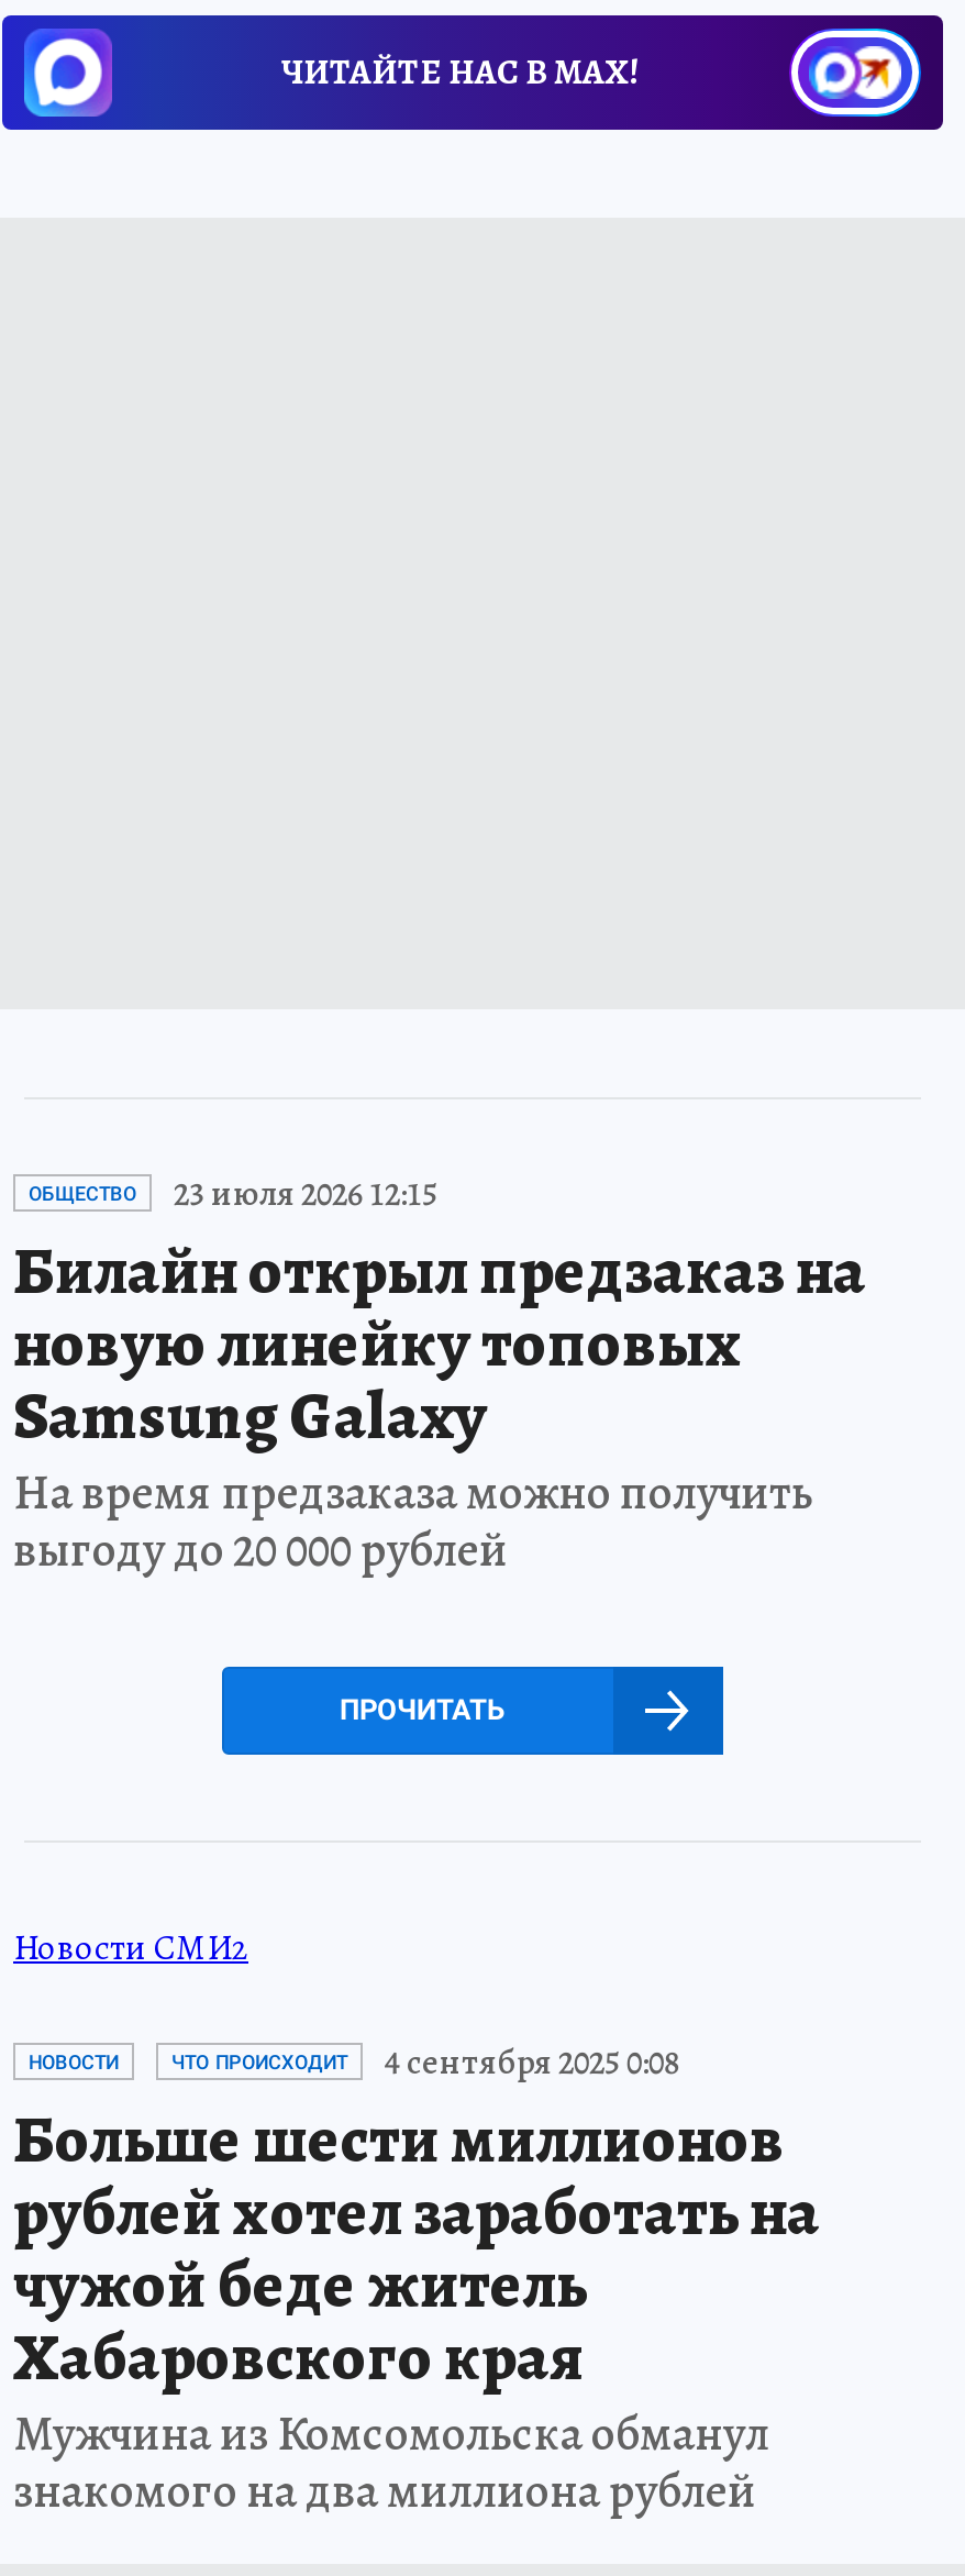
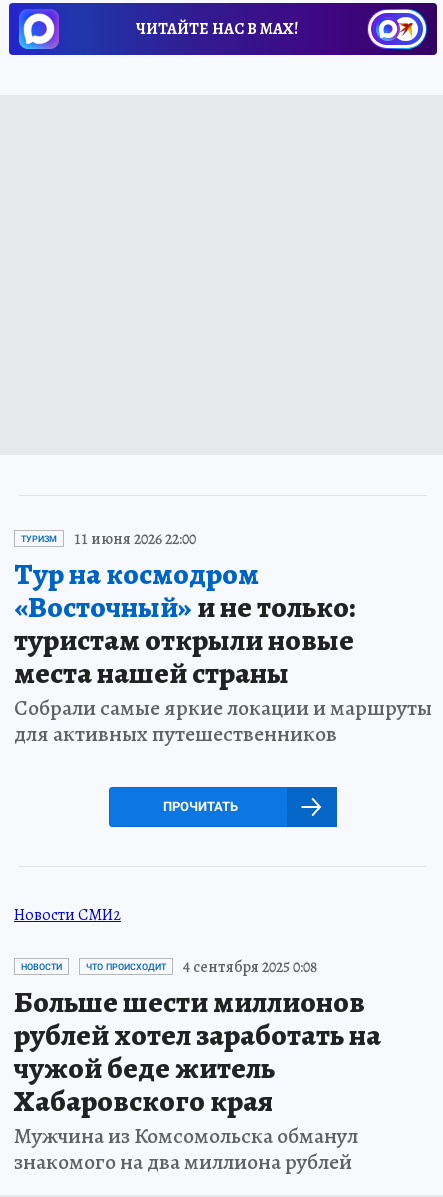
[13,1169,866,1583] ОБЩЕСТВО | 23 июля 2026 12:15 | Билайн открыл предзаказ на | новую линейку топовых | Samsung Galaxy | На время предзаказа можно получить | выгоду до 20 000 рублей -> [14,528,432,749] ТУРИЗМ | 11 июня 2026 22:00 | Тур на космодром | «Восточный»и не только: | туристам открыли новые | места нашей страны | Собрали самые яркие локации и маршруты | для активных путешественников

